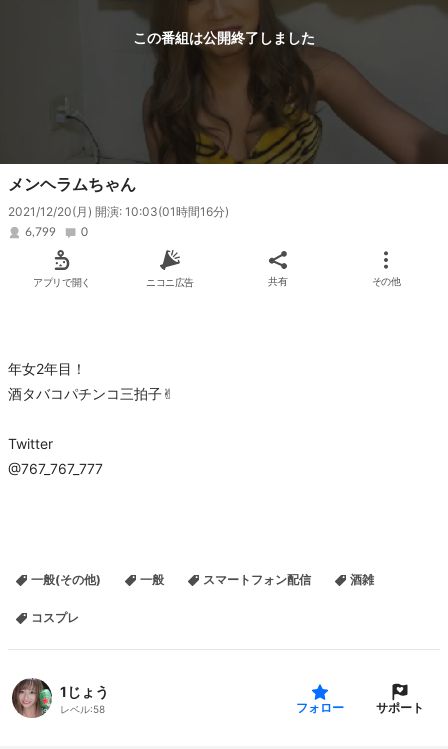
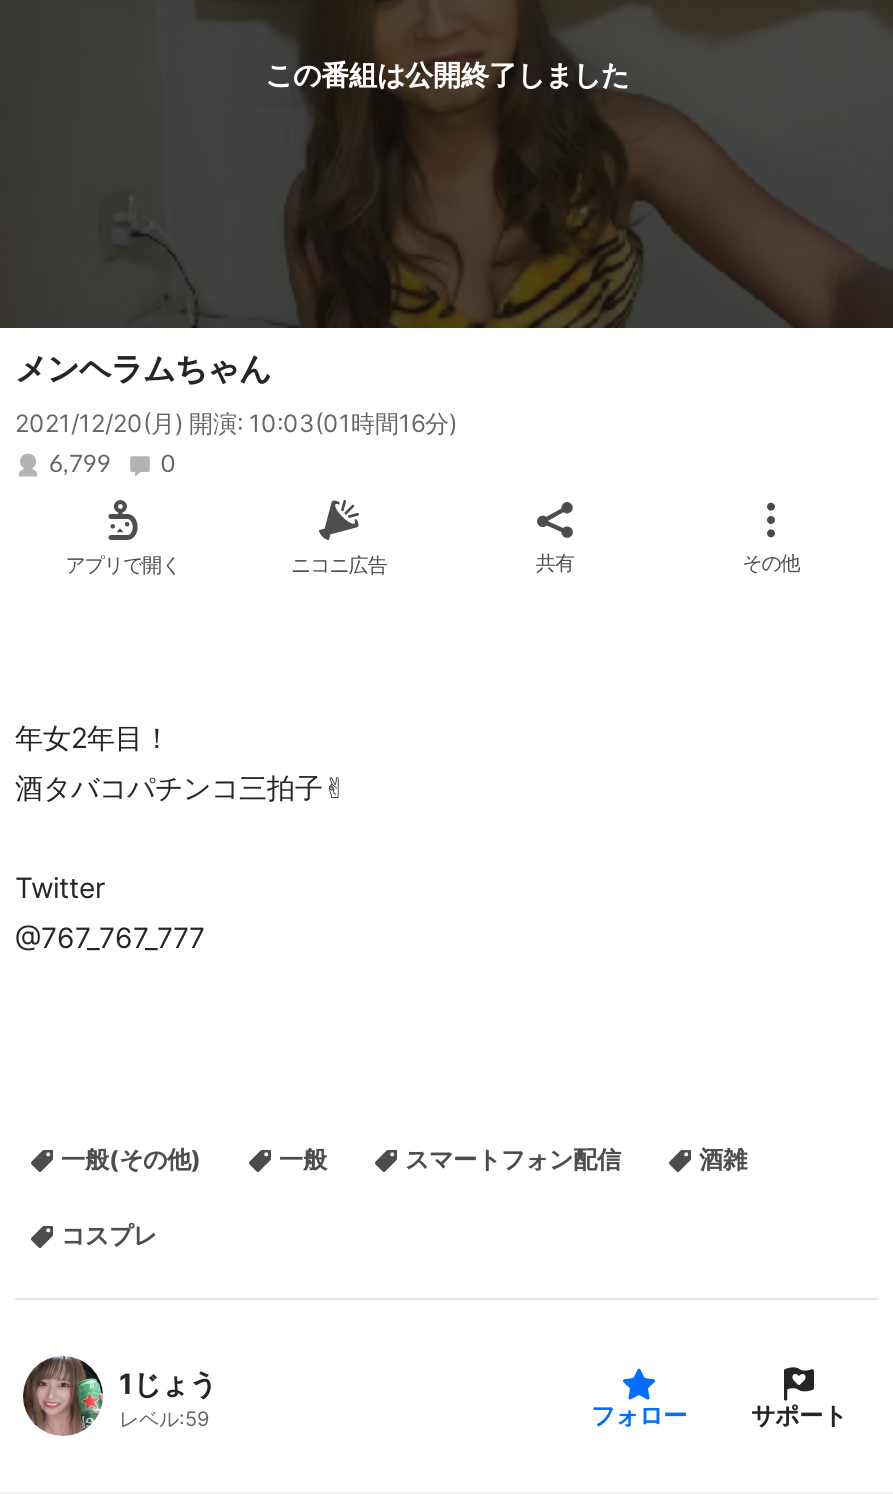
[60,702,105,714] レベル:58 -> [119,1405,209,1429] レベル:59

